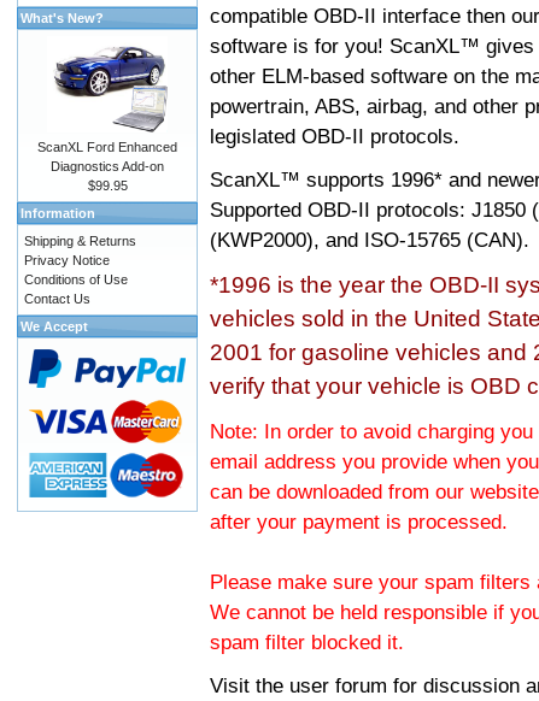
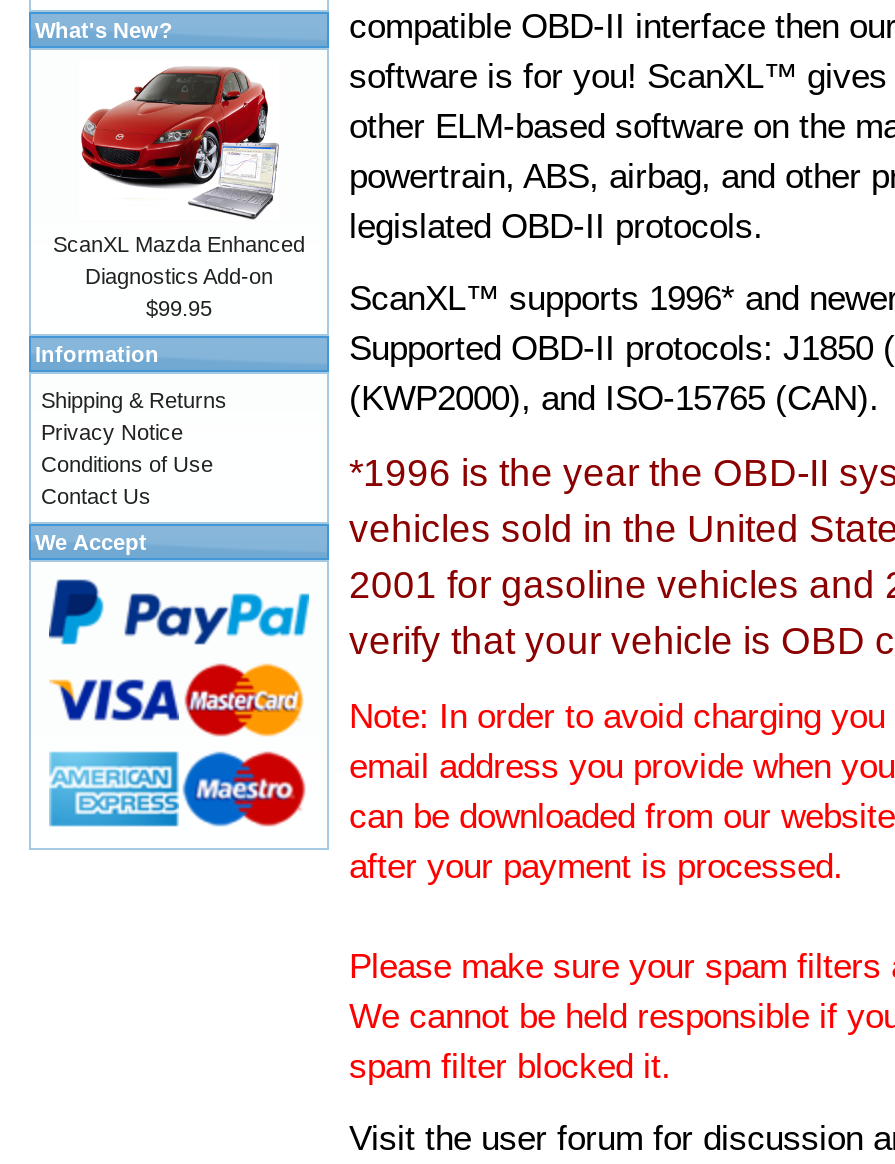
[37,41,177,154] [image] | ScanXL Ford Enhanced -> [53,66,305,256] [image] | ScanXL Mazda Enhanced

